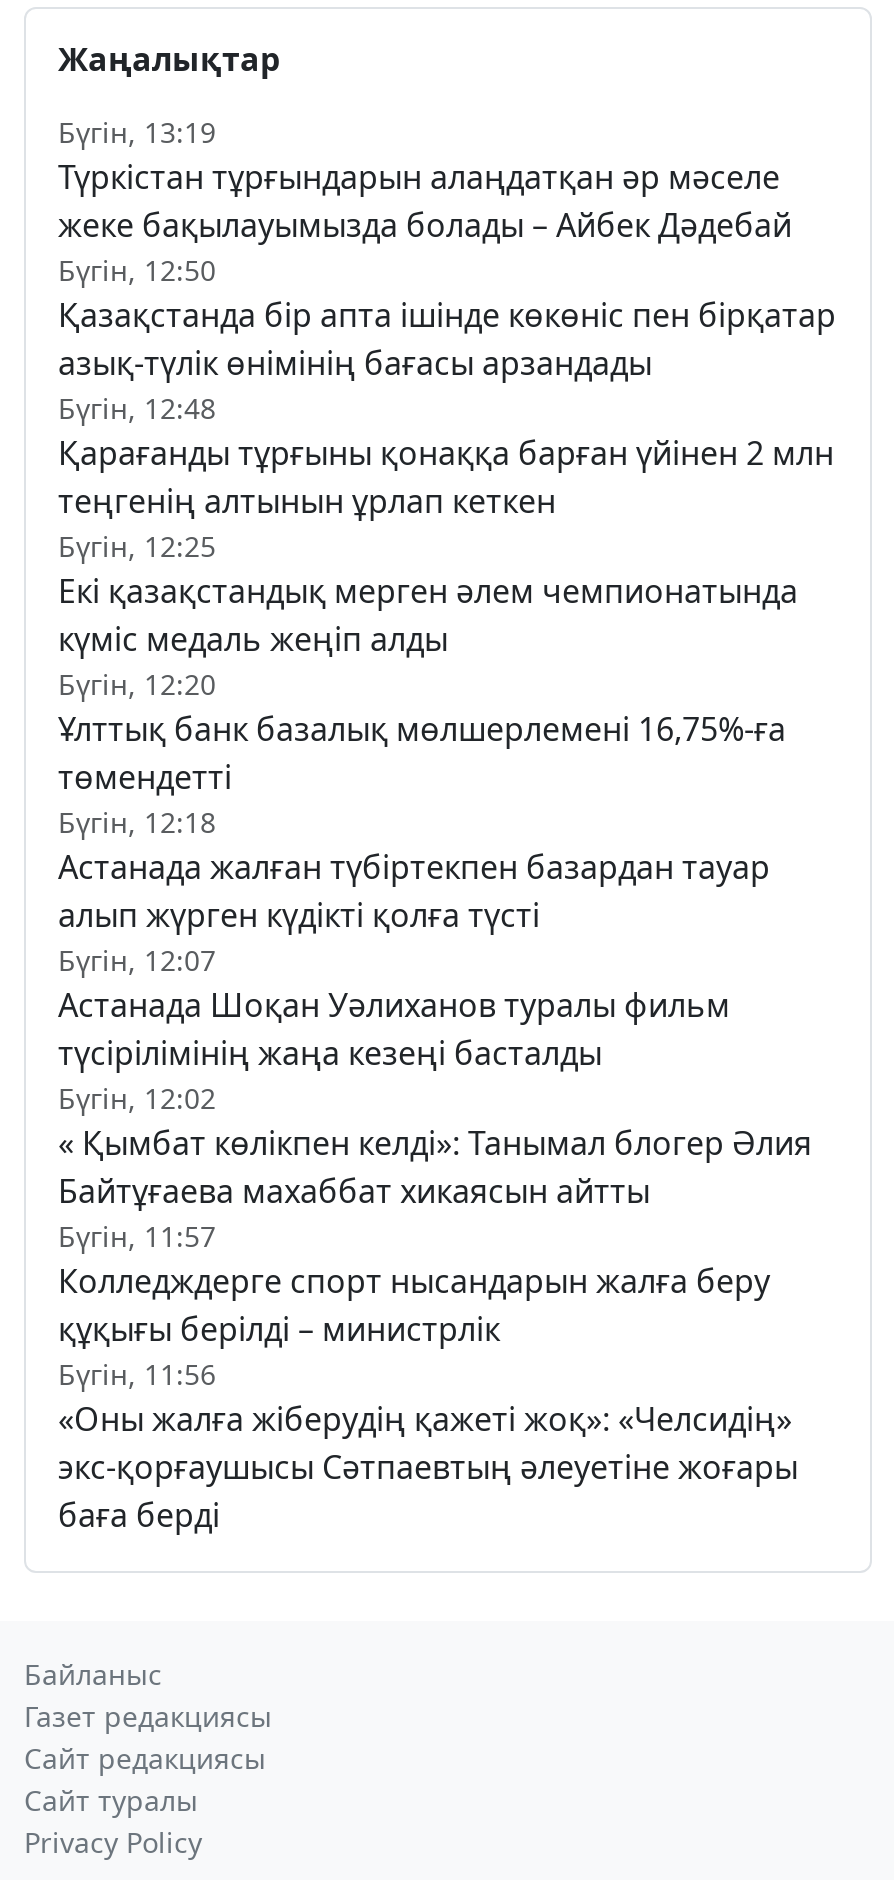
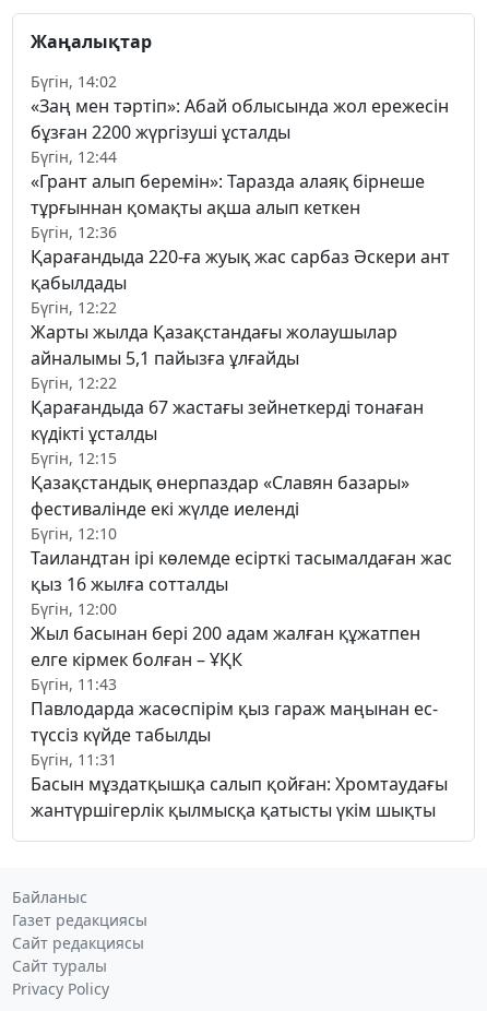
[58,113,836,1537] Бүгін, 13:19 | Түркістан тұрғындарын алаңдатқан әр мәселе | жеке бақылауымызда болады – Айбек Дәдебай | Бүгін, 12:50 | Қазақстанда бір апта ішінде көкөніс пен бірқатар | азық-түлік өнімінің бағасы арзандады | Бүгін, 12:48 | Қарағанды тұрғыны қонаққа барған үйінен 2 млн | теңгенің алтынын ұрлап кеткен | Бүгін, 12:25 | Екі қазақстандық мерген әлем чемпионатында | күміс медаль жеңіп алды | Бүгін, 12:20 | Ұлттық банк базалық мөлшерлемені 16,75%-ға | төмендетті | Бүгін, 12:18 | Астанада жалған түбіртекпен базардан тауар | алып жүрген күдікті қолға түсті | Бүгін, 12:07 | Астанада Шоқан Уәлиханов туралы фильм | түсірілімінің жаңа кезеңі басталды | Бүгін, 12:02 | « Қымбат көлікпен келді»: Танымал блогер Әлия | Байтұғаева махаббат хикаясын айтты | Бүгін, 11:57 | Колледждерге спорт нысандарын жалға беру | құқығы берілді – министрлік | Бүгін, 11:56 | «Оны жалға жіберудің қажеті жоқ»: «Челсидің» | экс-қорғаушысы Сәтпаевтың әлеуетіне жоғары | баға берді -> [31,71,452,822] Бүгін, 14:02 | «Заң мен тәртіп»: Абай облысында жол ережесін | бұзған 2200 жүргізуші ұсталды | Бүгін, 12:44 | «Грант алып беремін»: Таразда алаяқ бірнеше | тұрғыннан қомақты ақша алып кеткен | Бүгін, 12:36 | Қарағандыда 220-ға жуық жас сарбаз Әскери ант | қабылдады | Бүгін, 12:22 | Жарты жылда Қазақстандағы жолаушылар | айналымы 5,1 пайызға ұлғайды | Бүгін, 12:22 | Қарағандыда 67 жастағы зейнеткерді тонаған | күдікті ұсталды | Бүгін, 12:15 | Қазақстандық өнерпаздар «Славян базары» | фестивалінде екі жүлде иеленді | Бүгін, 12:10 | Таиландтан ірі көлемде есірткі тасымалдаған жас | қыз 16 жылға сотталды | Бүгін, 12:00 | Жыл басынан бері 200 адам жалған құжатпен | елге кірмек болған – ҰҚК | Бүгін, 11:43 | Павлодарда жасөспірім қыз гараж маңынан ес- | түссіз күйде табылды | Бүгін, 11:31 | Басын мұздатқышқа салып қойған: Хромтаудағы | жантүршігерлік қылмысқа қатысты үкім шықты

